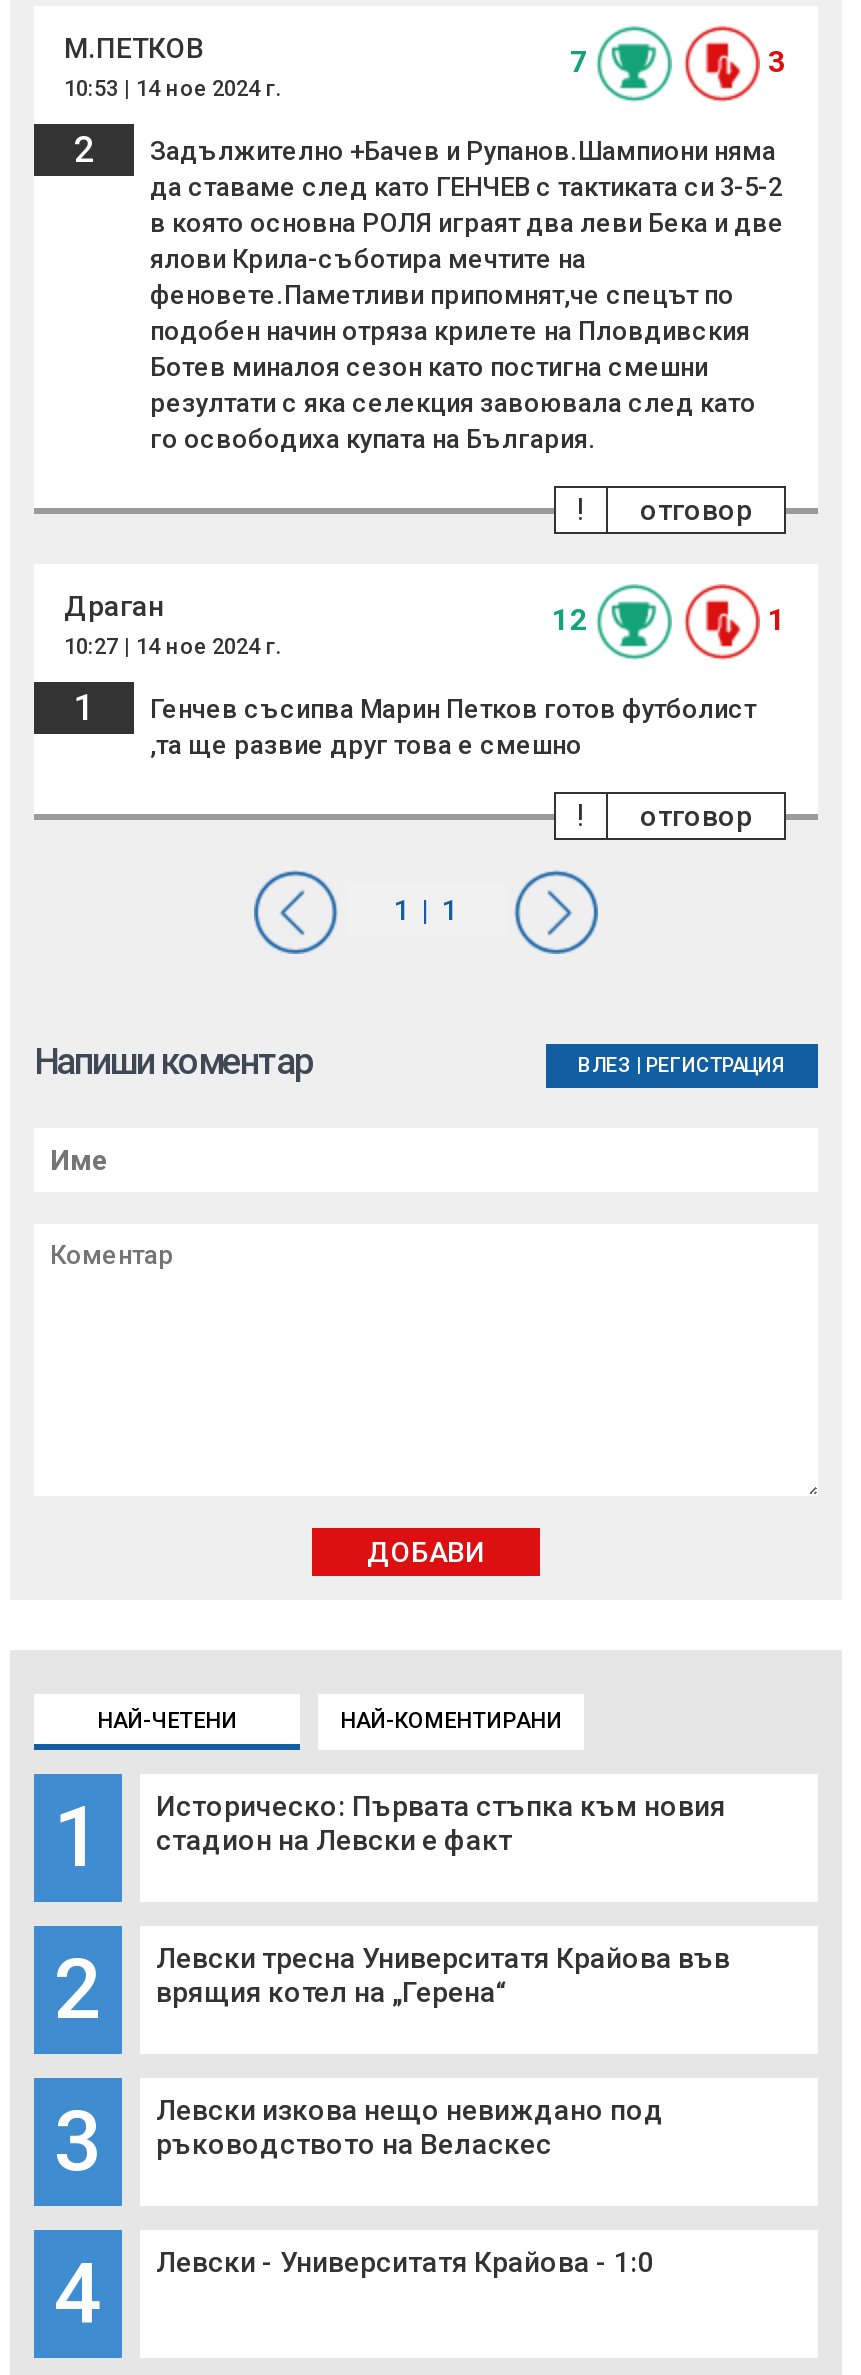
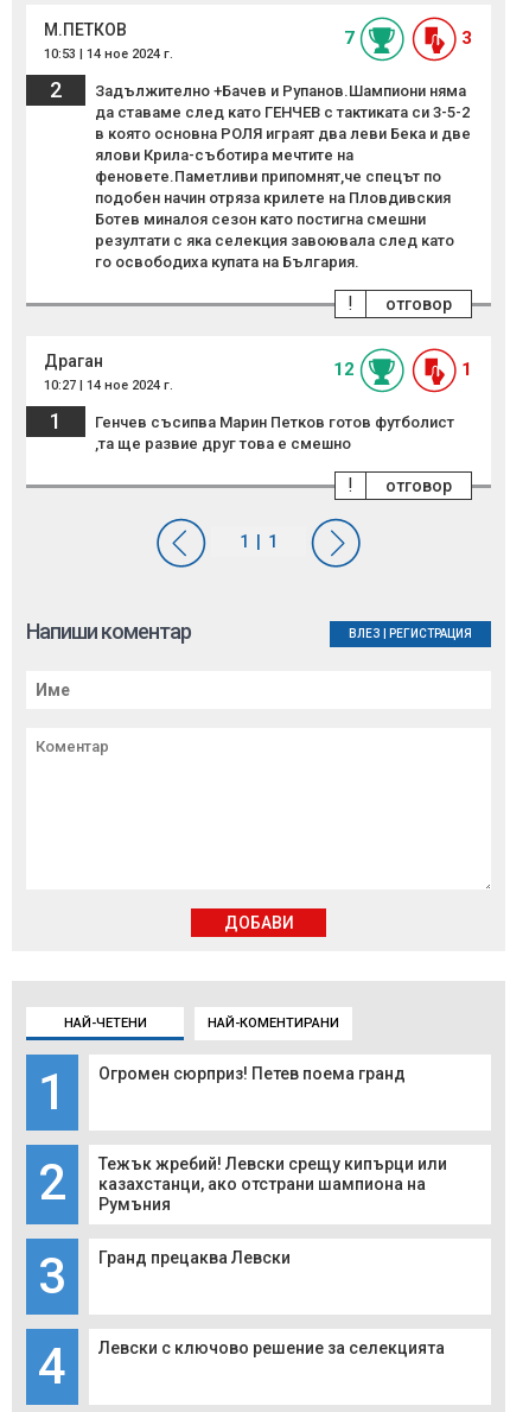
[156,1790,726,1856] Историческо: Първата стъпка към новия | стадион на Левски е факт -> [98,1064,406,1083] Огромен сюрприз! Петев поема гранд
[156,1942,730,2008] Левски тресна Университатя Крайова във | врящия котел на „Герена“ -> [98,1155,447,1214] Тежък жребий! Левски срещу кипърци или | казахстанци, ако отстрани шампиона на | Румъния
[156,2094,664,2160] Левски изкова нещо невиждано под | ръководството на Веласкес -> [98,1248,291,1267] Гранд прецаква Левски
[156,2246,654,2278] Левски - Университатя Крайова - 1:0 -> [98,1339,445,1358] Левски с ключово решение за селекцията

